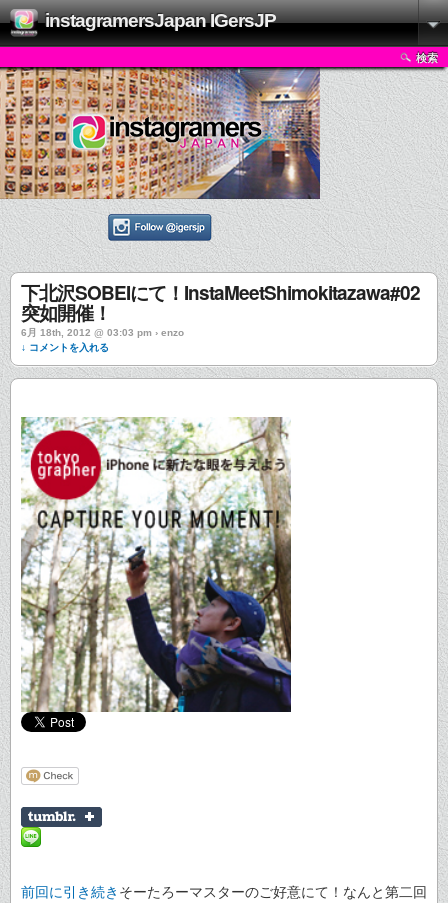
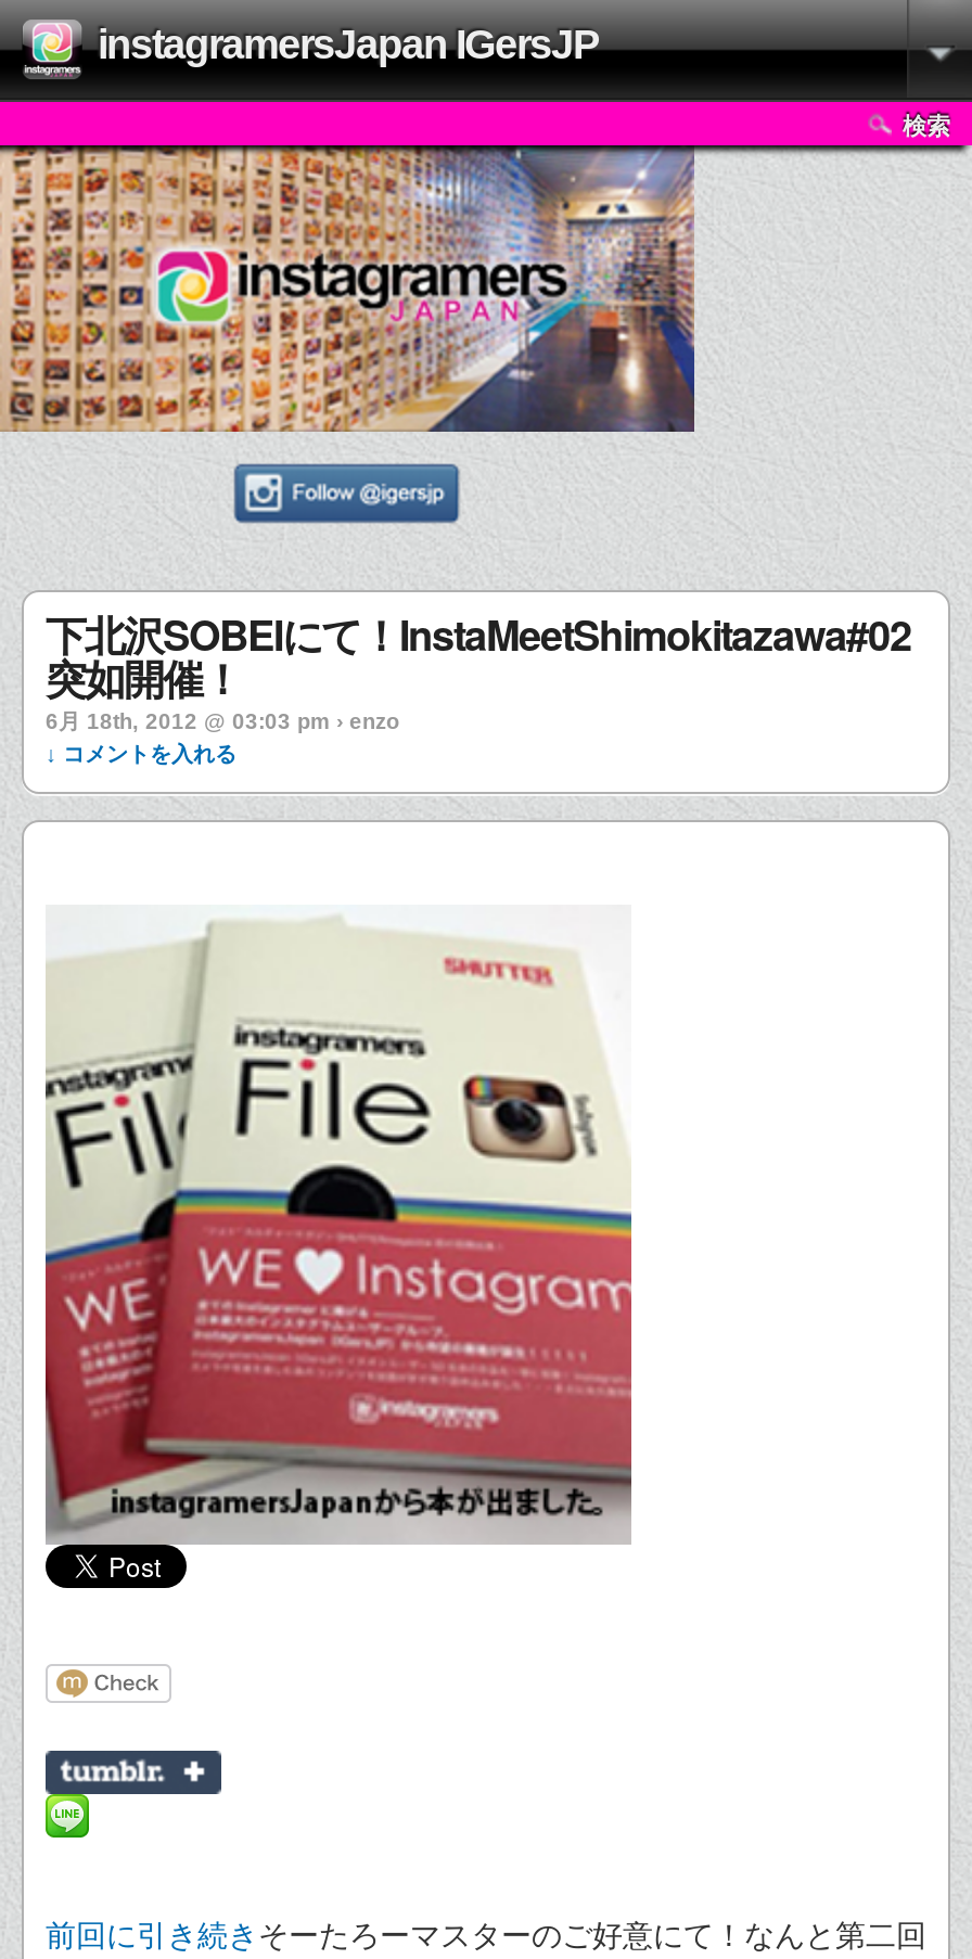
[20,416,292,713] [image] -> [43,905,634,1545] [image]

